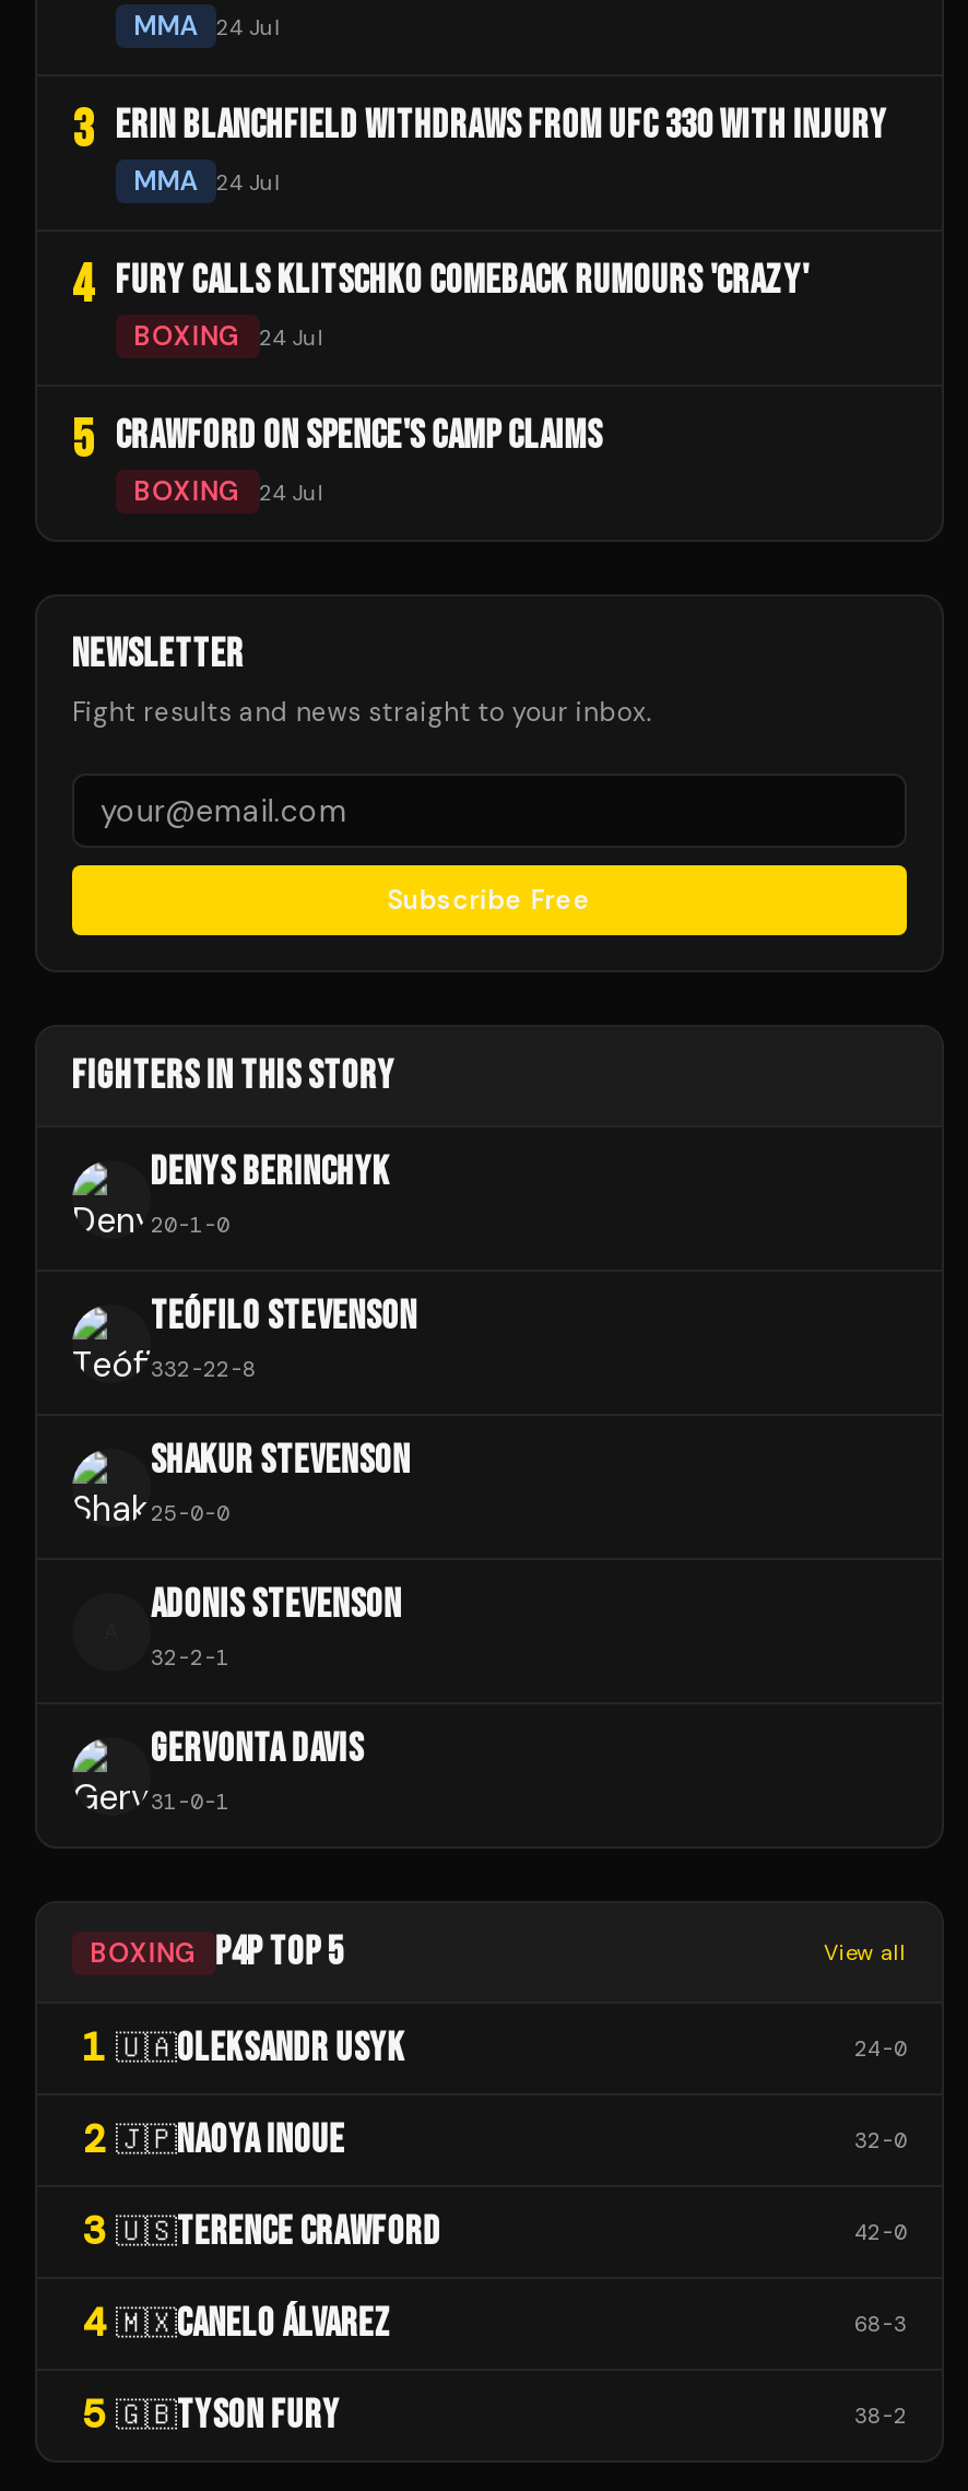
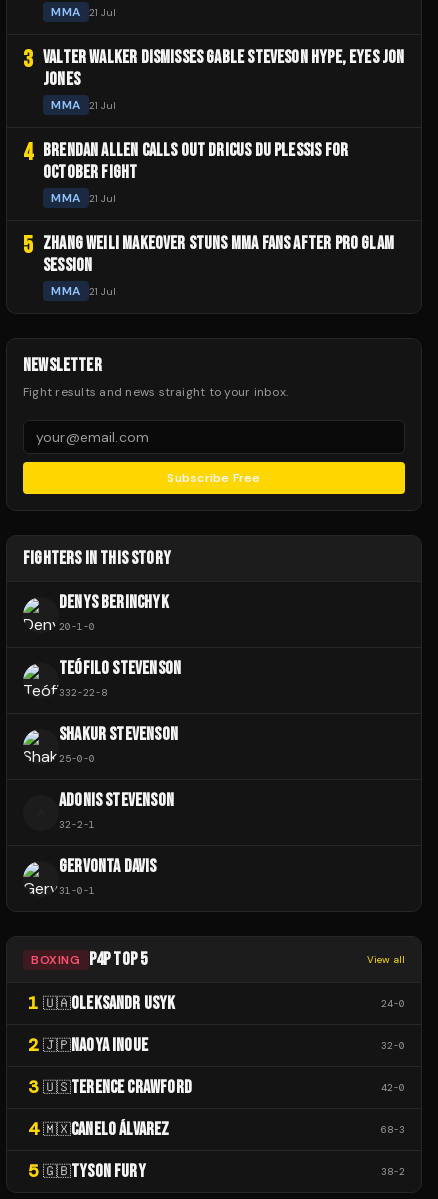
[133,9,281,44] MMA 24 Jul -> [51,4,116,20] MMA 21 Jul
[72,98,888,162] 3 ERIN BLANCHFIELD WITHDRAWS FROM UFC 330 WITH INJURY -> [23,45,404,90] 3 VALTER WALKER DISMISSES GABLE STEVESON HYPE, EYES JON | JONES
[133,164,281,199] MMA 24 Jul -> [51,97,116,113] MMA 21 Jul
[72,253,809,354] 4 FURY CALLS KLITSCHKO COMEBACK RUMOURS 'CRAZY' | BOXING | 24 Jul -> [23,138,348,206] 4 BRENDAN ALLEN CALLS OUT DRICUS DU PLESSIS FOR | OCTOBER FIGHT | MMA | 21 Jul
[72,409,603,509] 5 CRAWFORD ON SPENCE'S CAMP CLAIMS | BOXING | 24 Jul -> [23,231,394,299] 5 ZHANG WEILI MAKEOVER STUNS MMA FANS AFTER PRO GLAM | SESSION | MMA | 21 Jul

